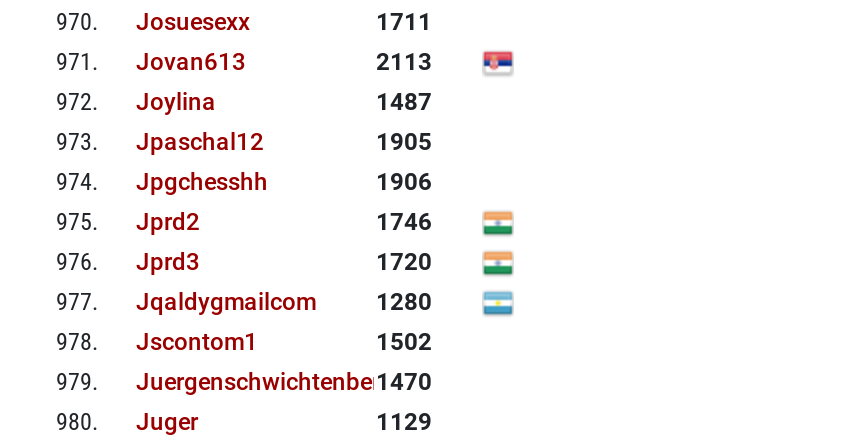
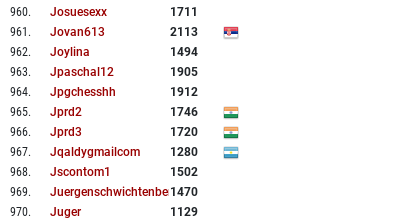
[56,8,250,36] 970. Josuesexx -> [10,5,107,19] 960. Josuesexx
[56,48,246,76] 971. Jovan613 -> [10,25,105,39] 961. Jovan613
[56,88,216,116] 972. Joylina -> [10,45,90,59] 962. Joylina
[376,88,432,116] 1487 -> [170,45,198,59] 1494
[56,128,264,156] 973. Jpaschal12 -> [10,65,114,79] 963. Jpaschal12
[56,168,268,196] 974. Jpgchesshh -> [10,85,116,99] 964. Jpgchesshh
[376,168,432,196] 1906 -> [170,85,198,99] 1912
[56,208,200,236] 975. Jprd2 -> [10,105,82,119] 965. Jprd2
[56,248,200,276] 976. Jprd3 -> [10,125,82,139] 966. Jprd3
[56,288,316,316] 977. Jqaldygmailcom -> [10,145,140,159] 967. Jqaldygmailcom
[56,328,258,356] 978. Jscontom1 -> [10,165,111,179] 968. Jscontom1
[56,368,98,396] 979. -> [10,185,31,199] 969.
[56,408,198,436] 980. Juger -> [10,205,81,219] 970. Juger

